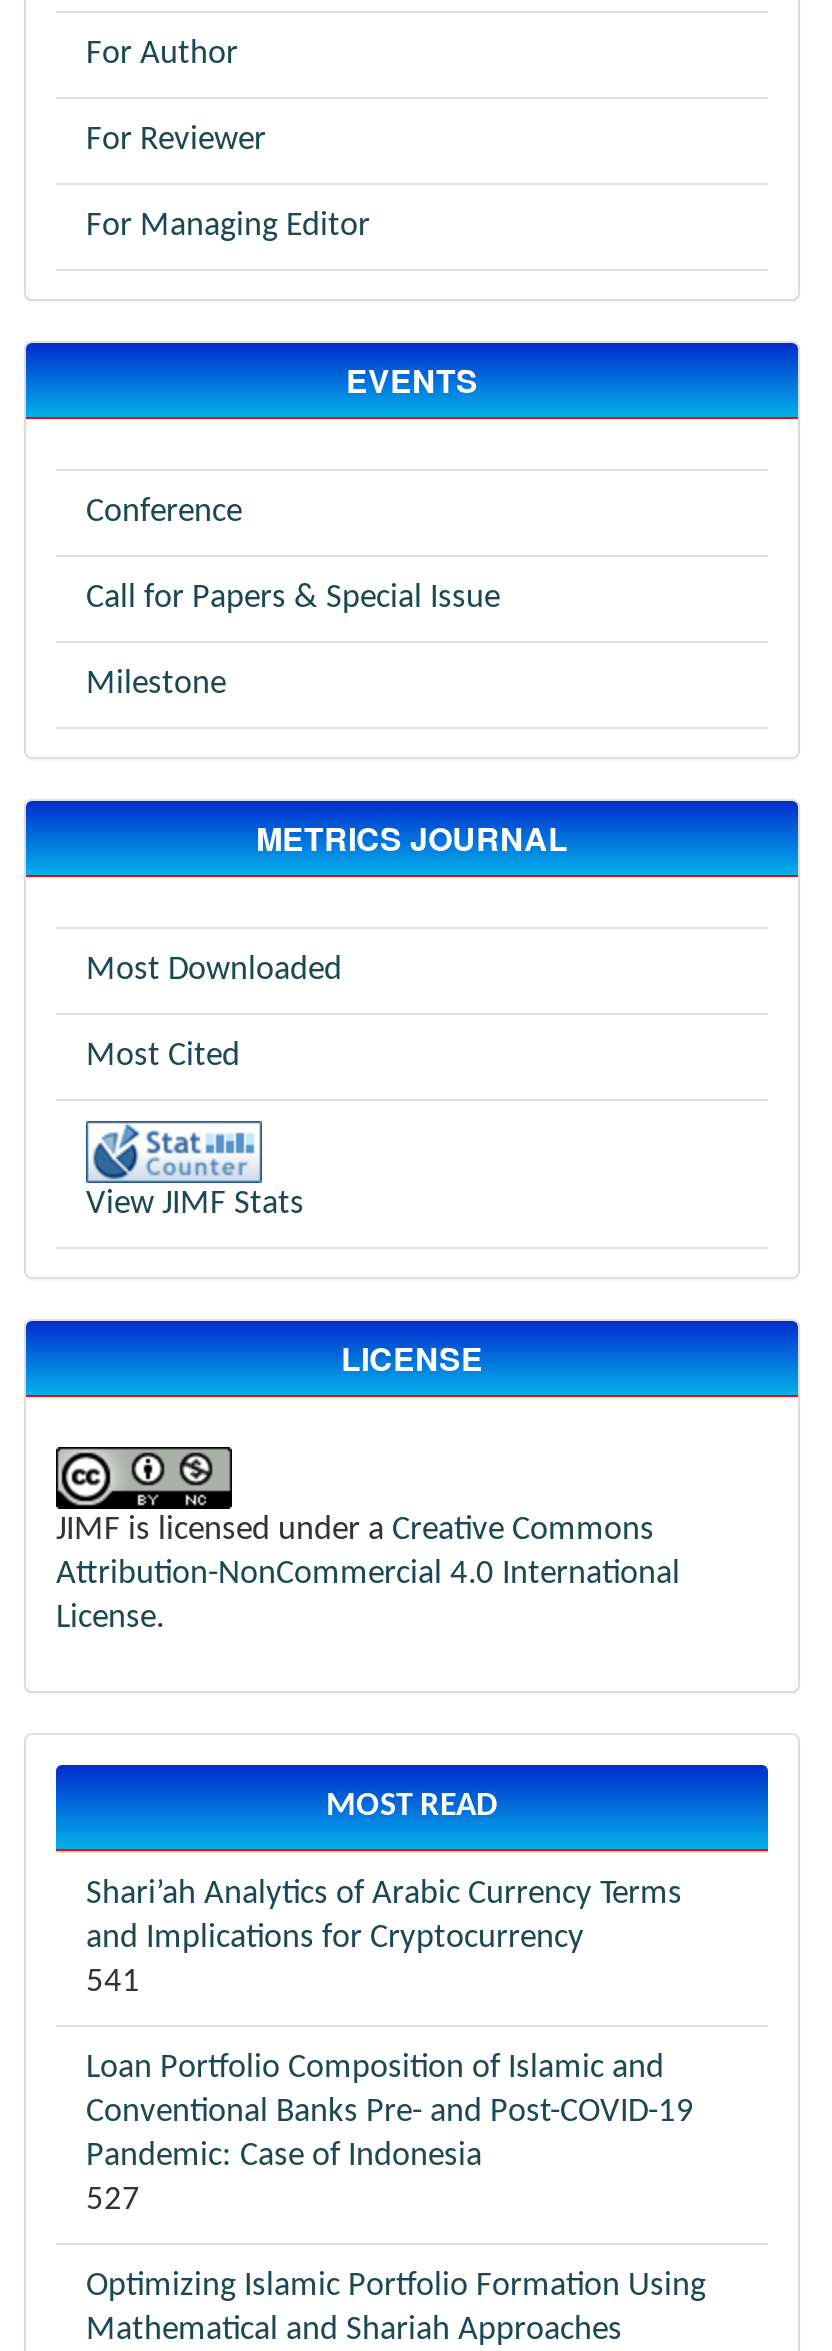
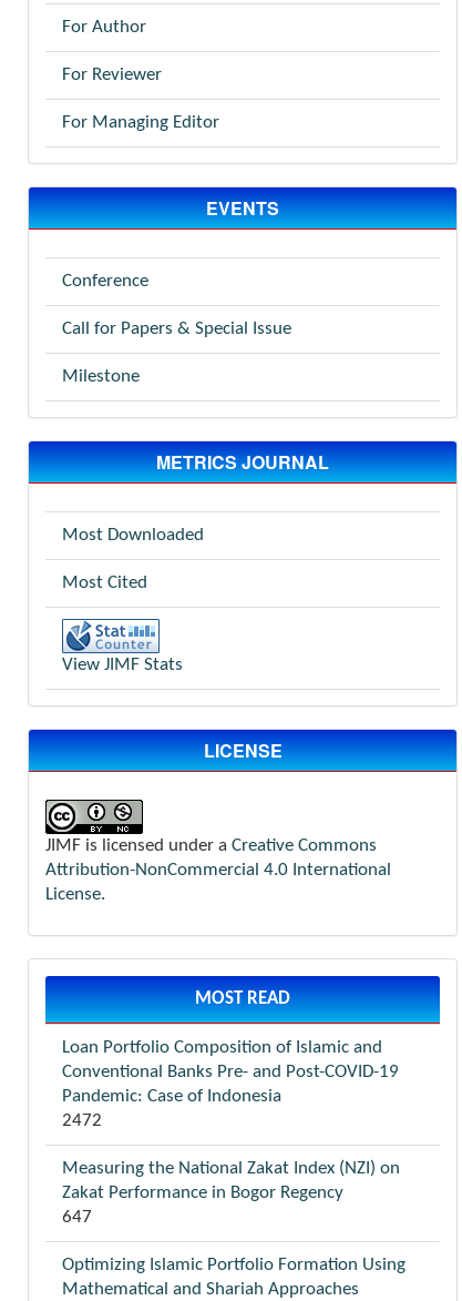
[86,1876,682,1998] Shari’ah Analytics of Arabic Currency Terms | and Implications for Cryptocurrency | 541 -> none
moved [86,2050,694,2172] -> [62,1038,399,1105]: Loan Portfolio Composition of Islamic and | Conventional Banks Pre- and Post-COVID-19 | Pandemic: Case of Indonesia
[86,2182,140,2216] 527 -> [62,1111,400,1226] 2472 | Measuring the National Zakat Index (NZI) on | Zakat Performance in Bogor Regency | 647

